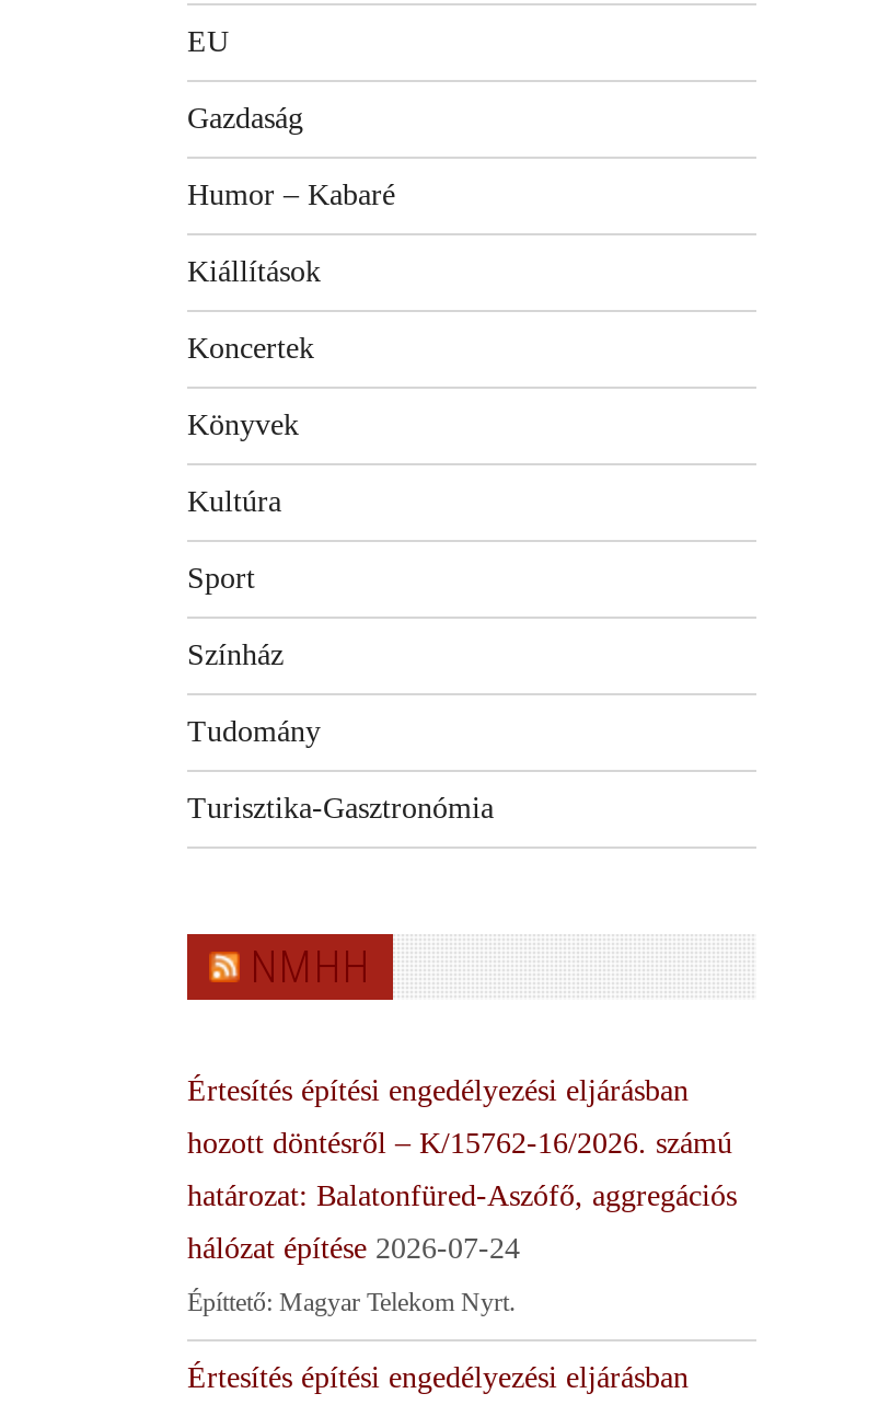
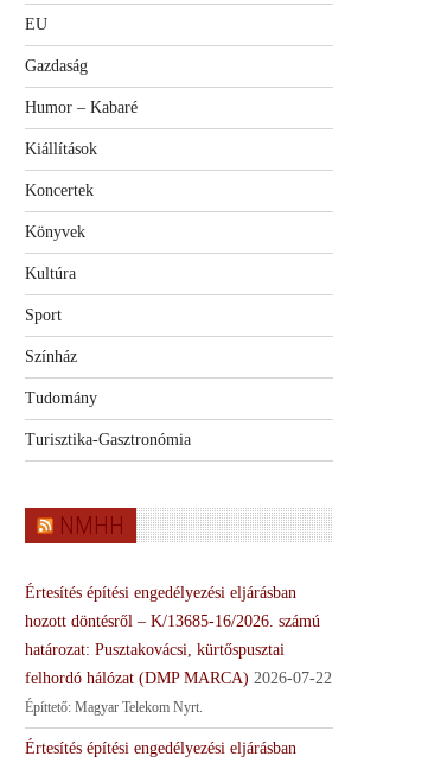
[187,1127,732,1160] hozott döntésről – K/15762-16/2026. számú -> [25,612,320,630] hozott döntésről – K/13685-16/2026. számú
[187,1180,737,1212] határozat: Balatonfüred-Aszófő, aggregációs -> [25,640,285,658] határozat: Pusztakovácsi, kürtőspusztai
[187,1232,520,1265] hálózat építése 2026-07-24 -> [25,669,332,687] felhordó hálózat (DMP MARCA) 2026-07-22

